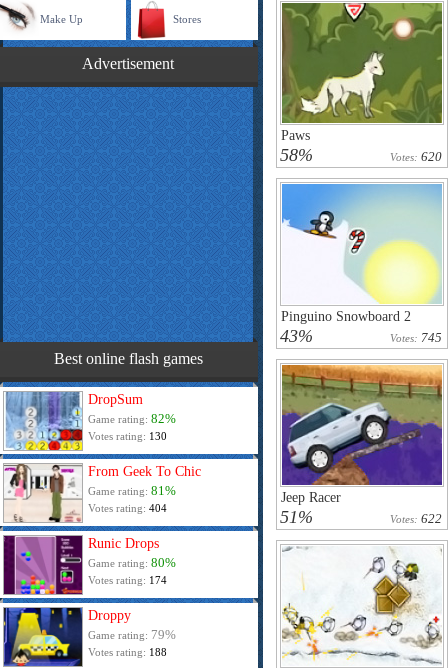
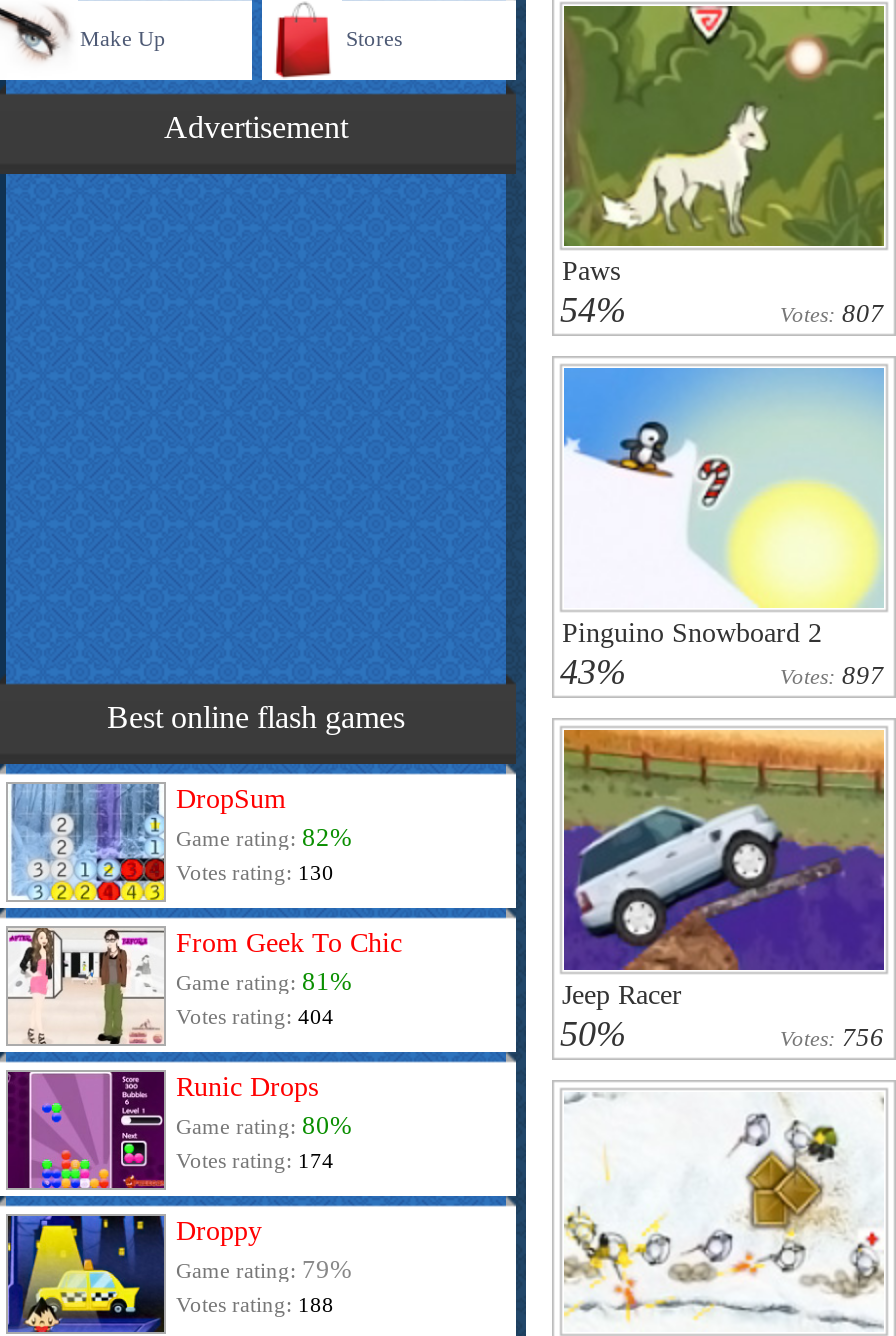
[280,145,313,165] 58% -> [560,290,626,330] 54%
[390,149,442,164] Votes: 620 -> [780,298,884,328] Votes: 807
[390,330,442,345] Votes: 745 -> [780,660,884,690] Votes: 897
[280,507,313,527] 51% -> [560,1014,626,1054] 50%
[390,511,442,526] Votes: 622 -> [780,1022,884,1052] Votes: 756

